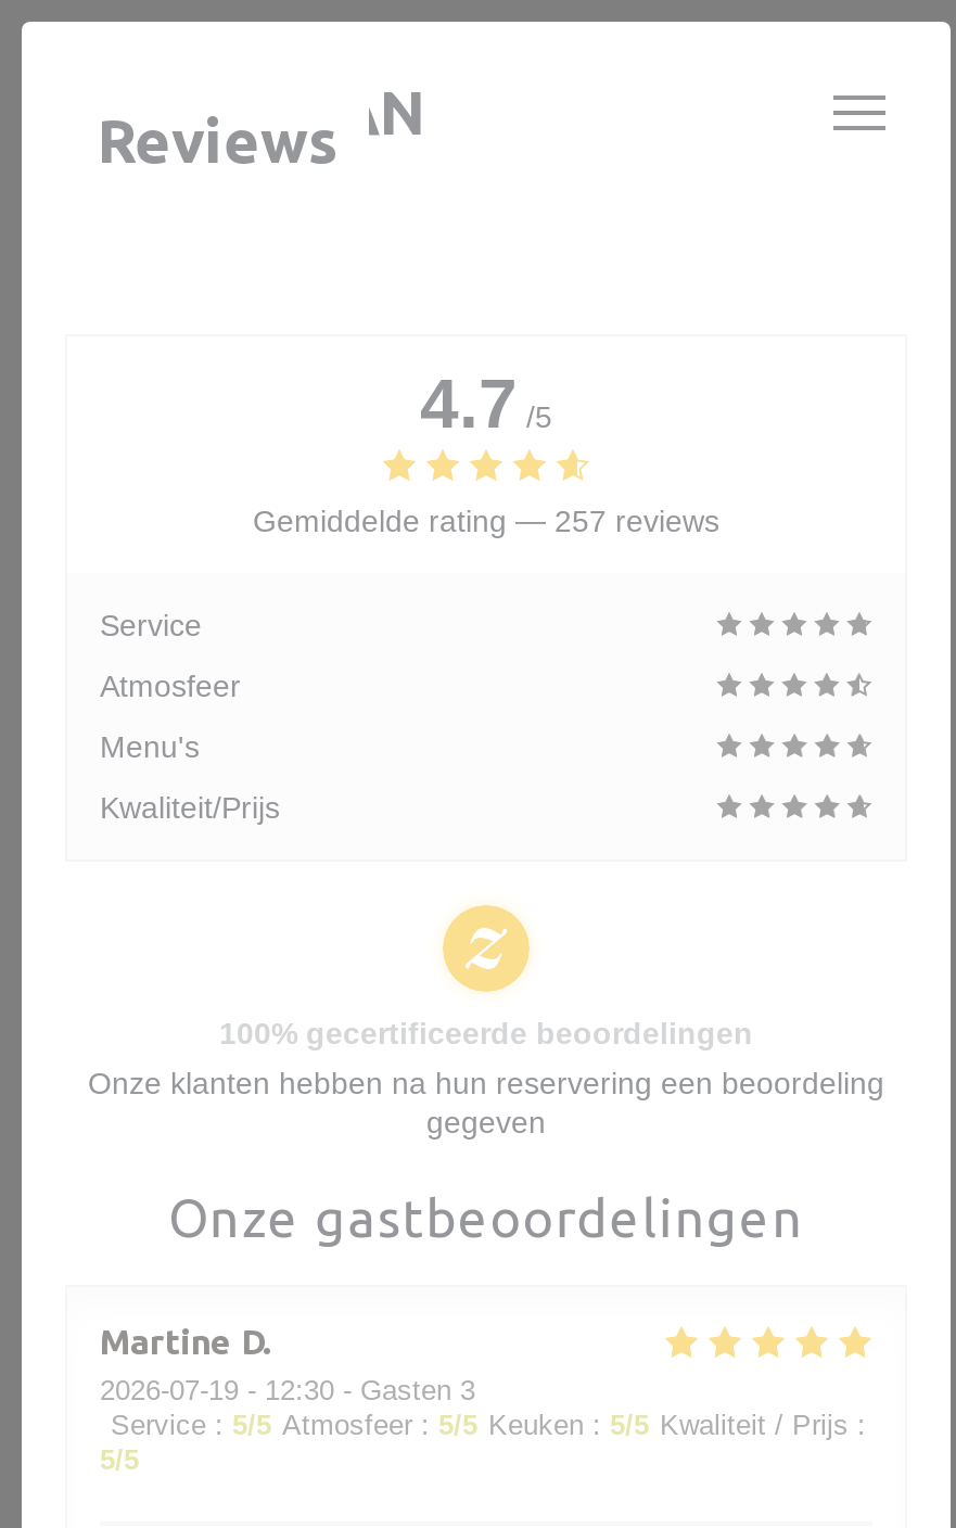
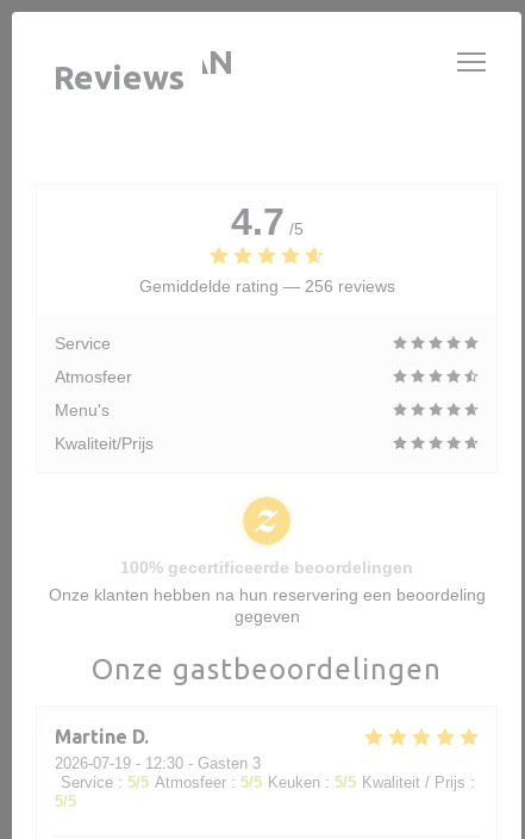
[253,504,719,538] Gemiddelde rating — 257 reviews -> [139,276,395,296] Gemiddelde rating — 256 reviews

